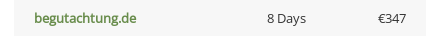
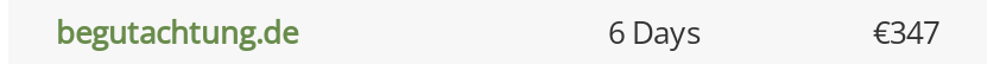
[266,9,305,27] 8 Days -> [608,11,701,53] 6 Days

